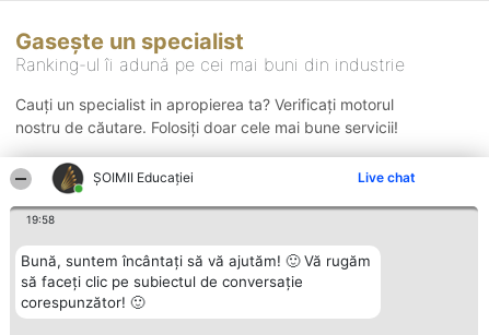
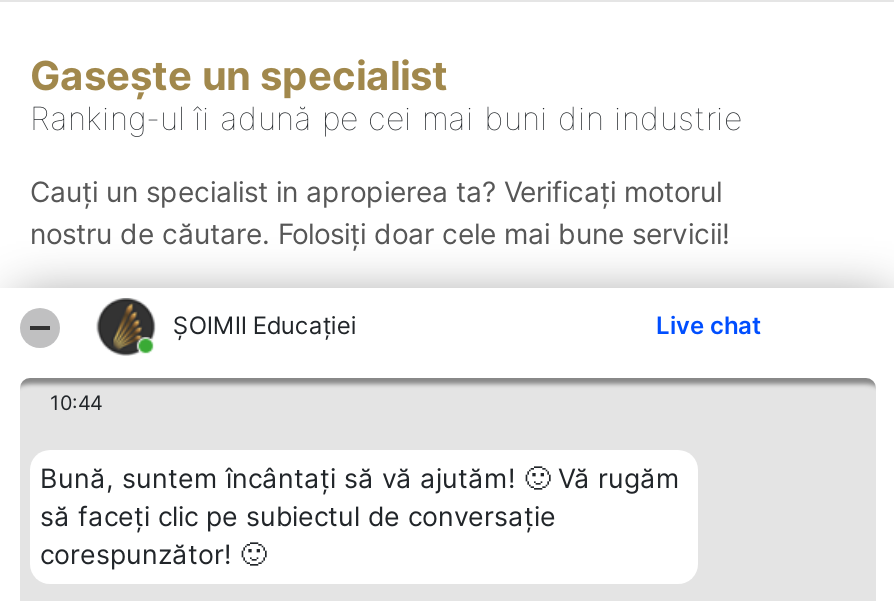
[26,213,55,226] 19:58 -> [50,390,102,414] 10:44

